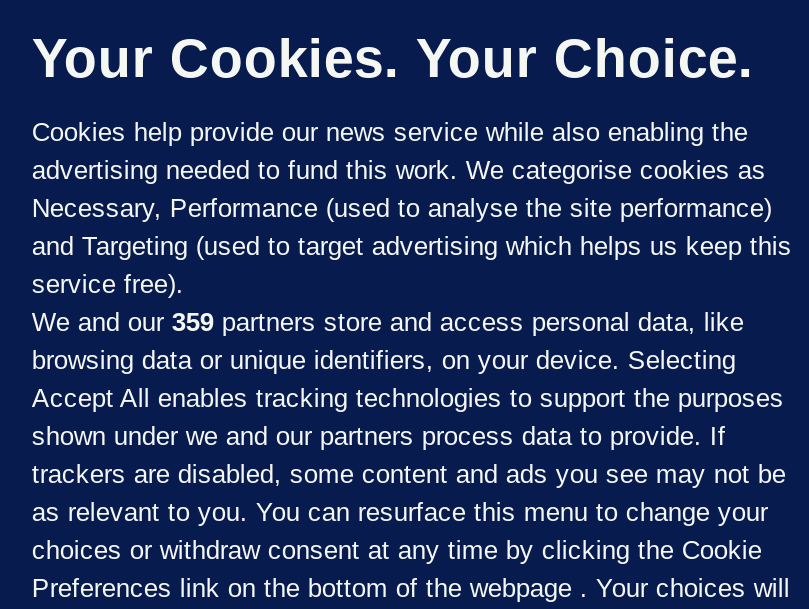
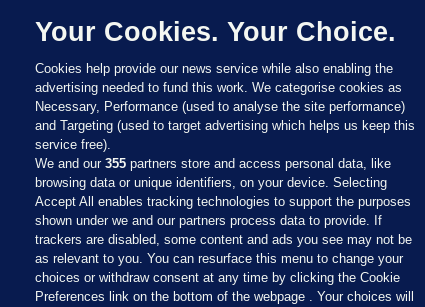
[32,307,744,337] We and our 359 partners store and access personal data, like -> [35,156,391,171] We and our 355 partners store and access personal data, like

